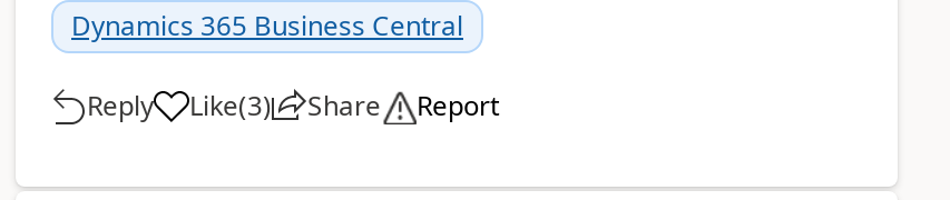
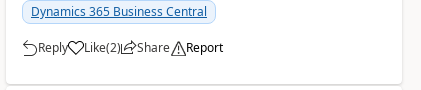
[238,87,272,124] (3) -> [106,39,121,56] (2)

